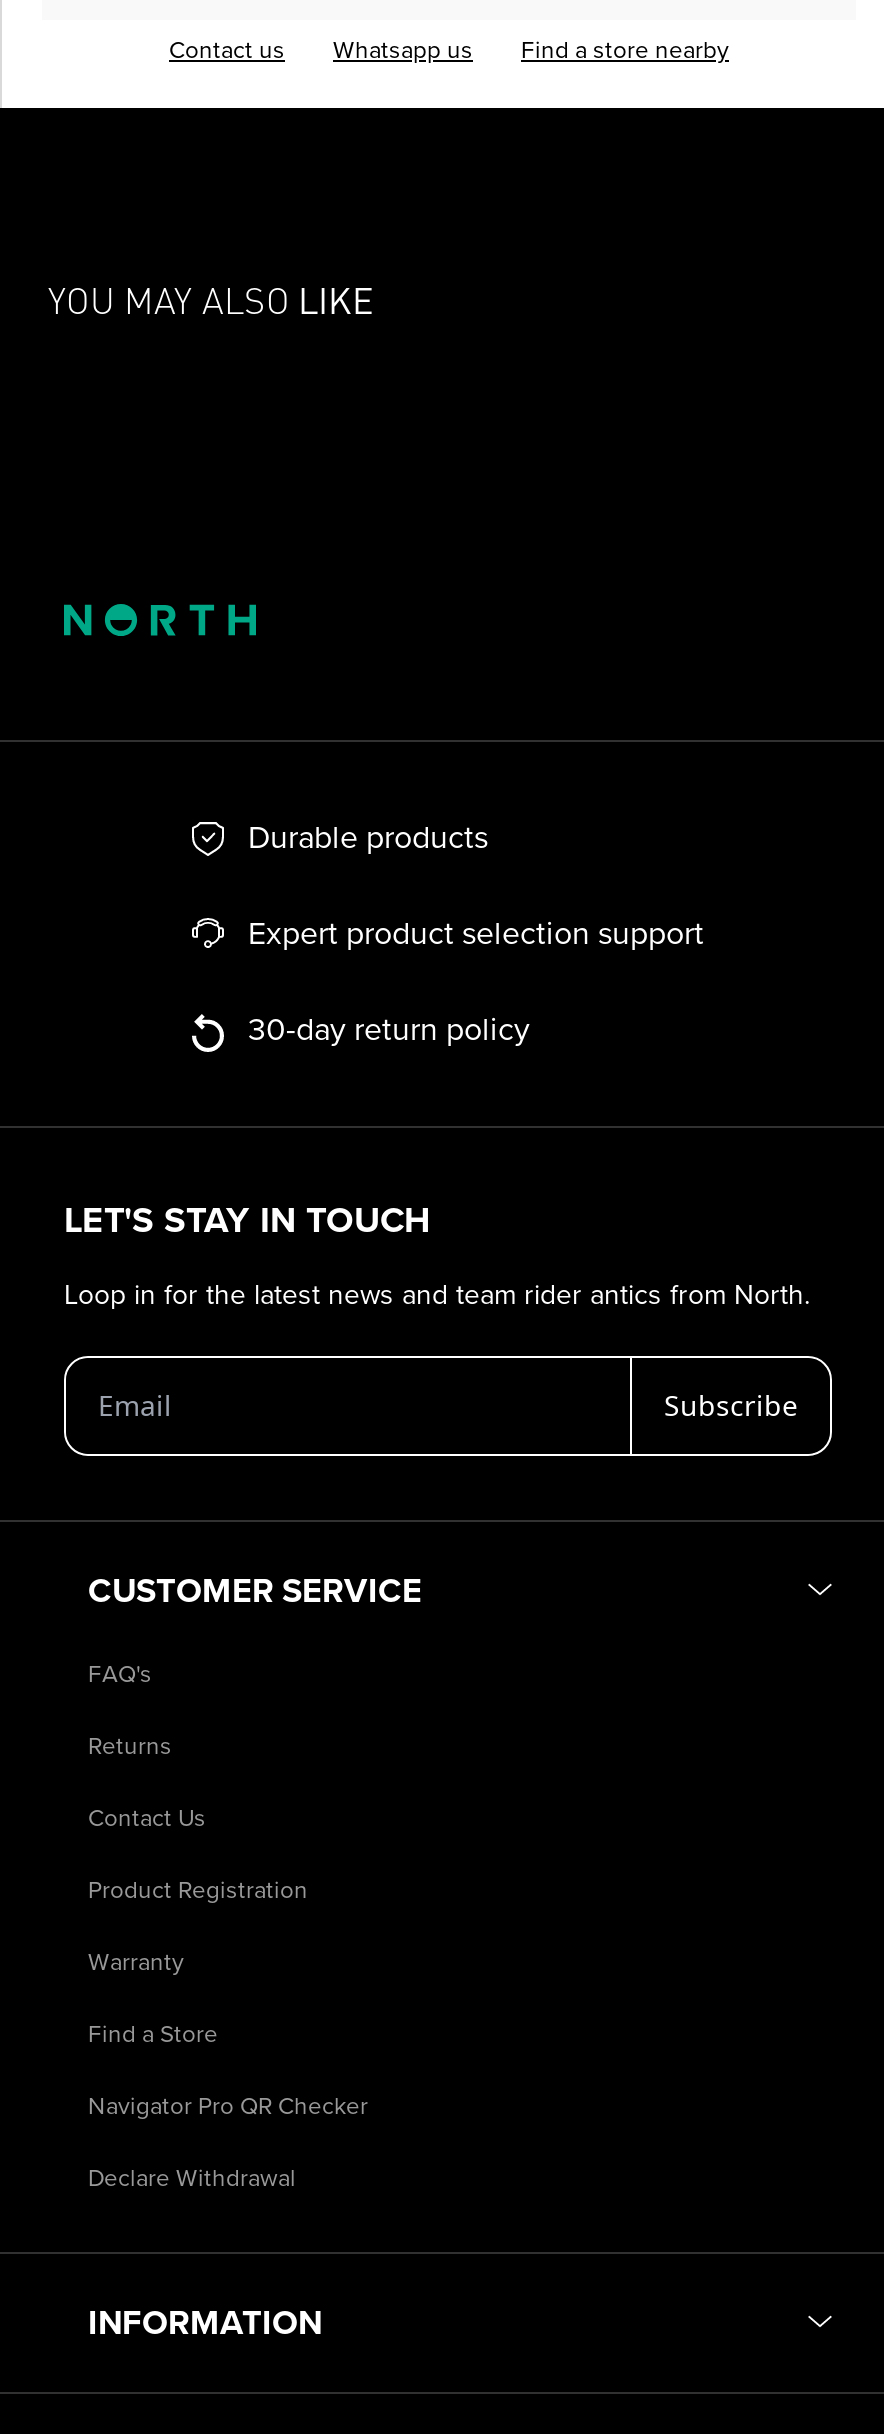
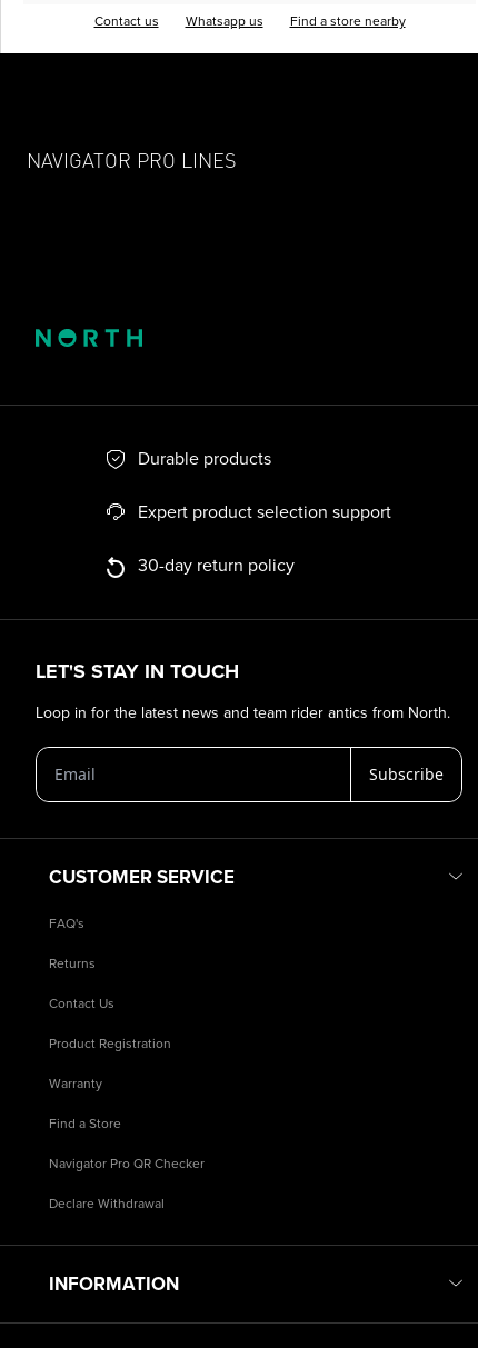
[48,286,374,322] YOU MAY ALSO LIKE -> [27,152,237,172] NAVIGATOR PRO LINES

